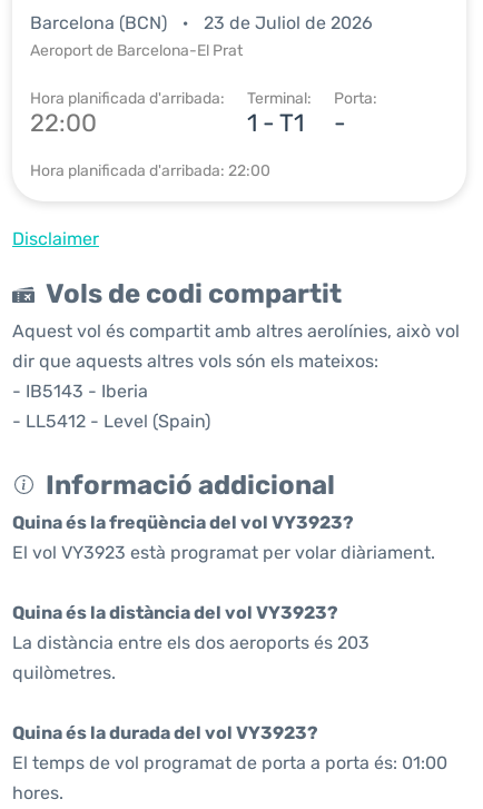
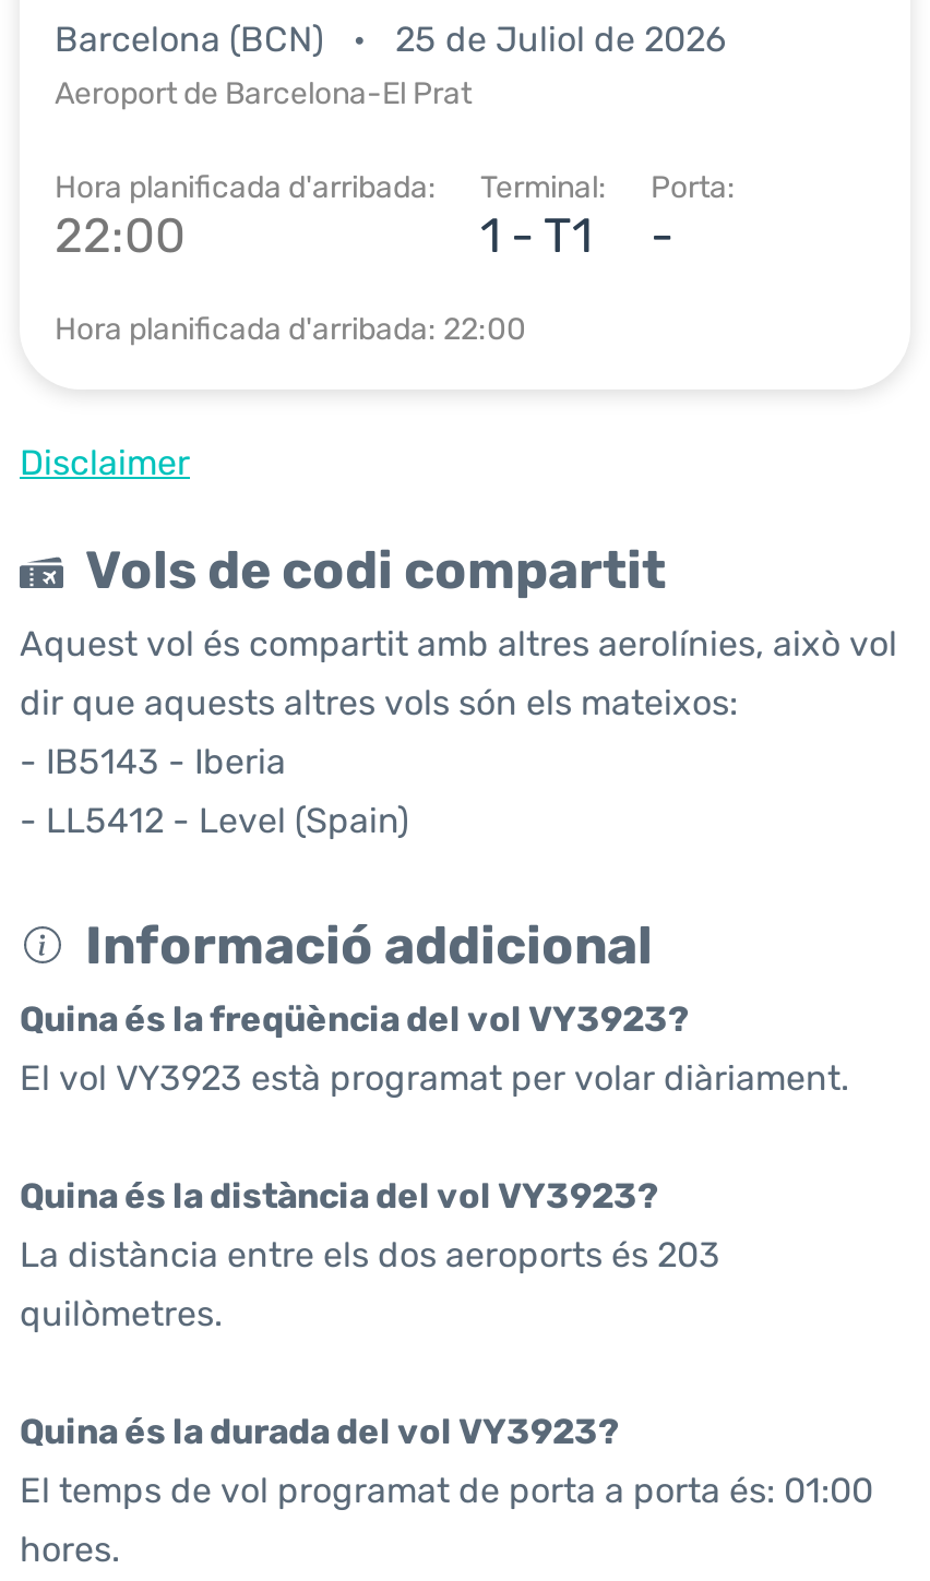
[30,12,373,33] Barcelona (BCN) 23 de Juliol de 2026 -> [55,19,727,60] Barcelona (BCN) 25 de Juliol de 2026

